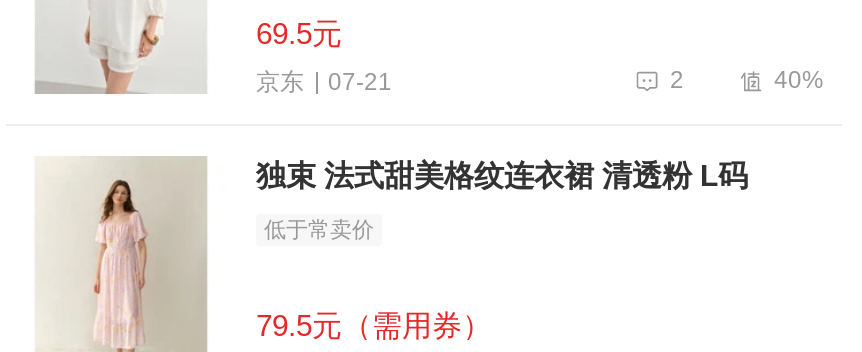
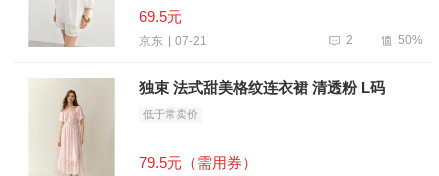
[774,66,824,94] 40% -> [398,33,423,47] 50%

